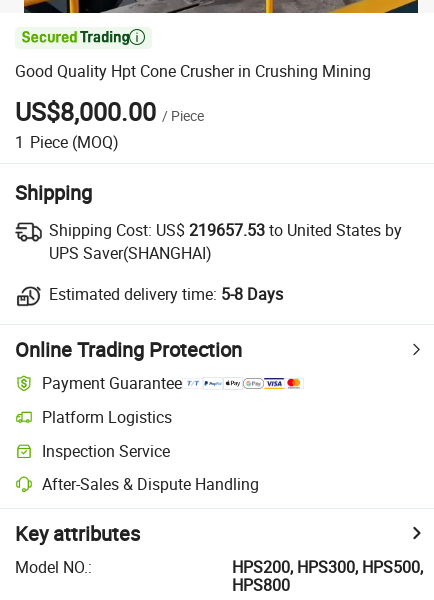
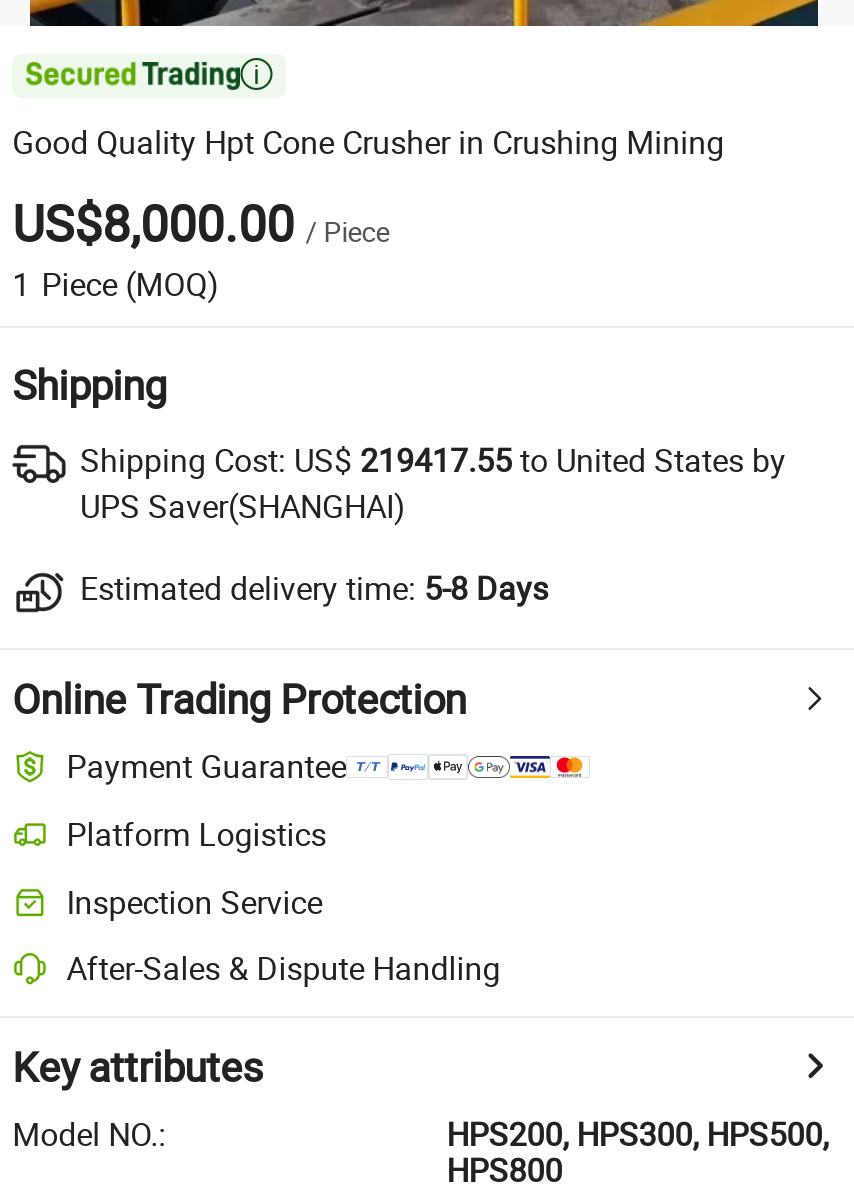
[49,219,402,241] Shipping Cost: US$219657.53 to United States by -> [80,438,786,482] Shipping Cost: US$219417.55 to United States by

